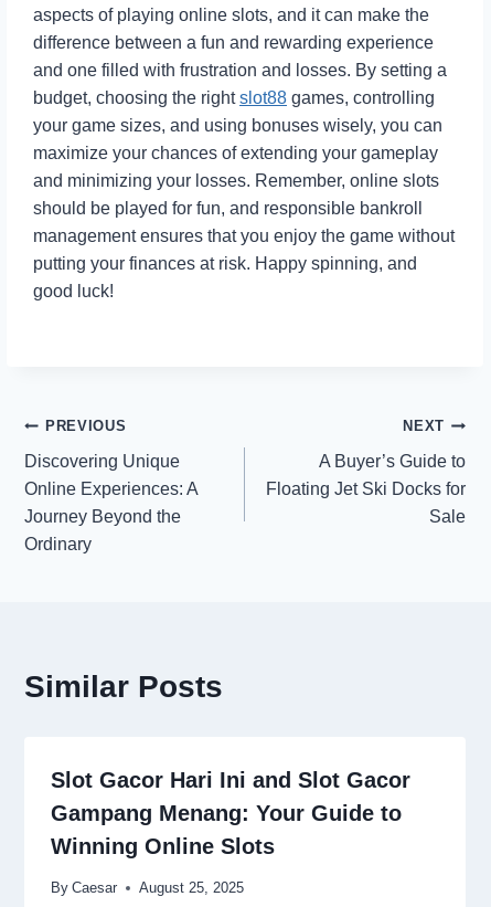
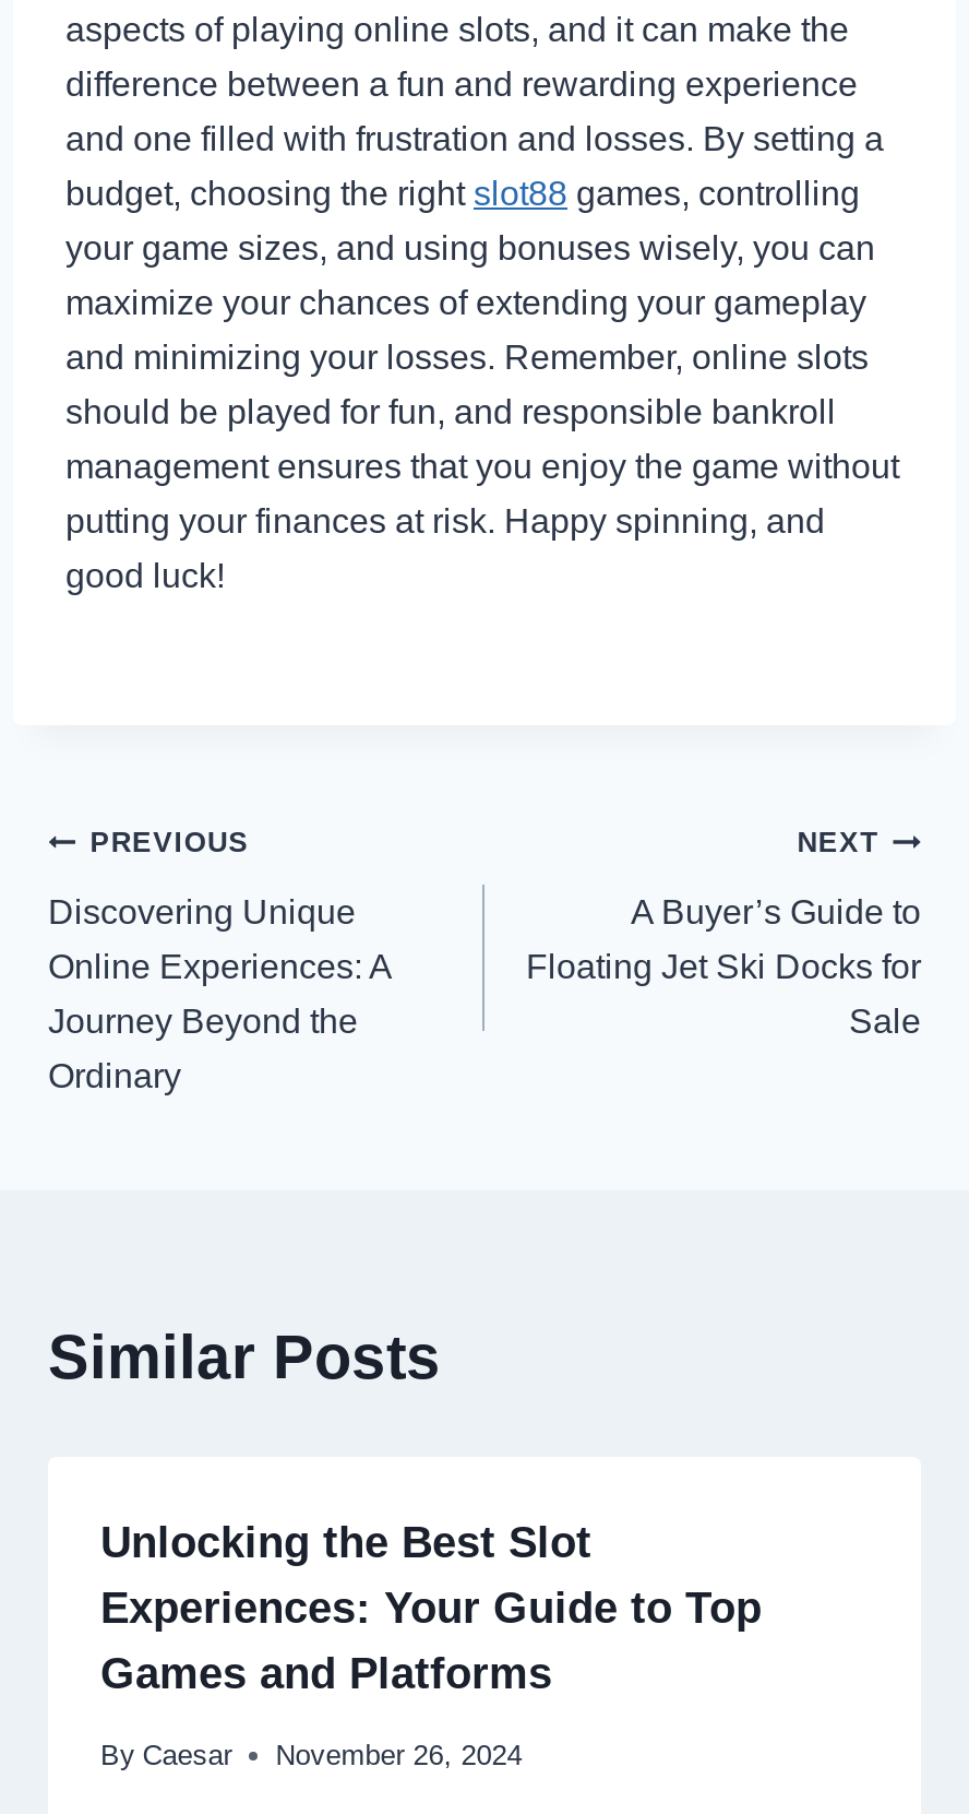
[51,768,410,858] Slot Gacor Hari Ini and Slot Gacor | Gampang Menang: Your Guide to | Winning Online Slots -> [100,1518,762,1697] Unlocking the Best Slot | Experiences: Your Guide to Top | Games and Platforms
[51,879,244,896] By Caesar August 25, 2025 -> [100,1738,522,1771] By Caesar November 26, 2024

